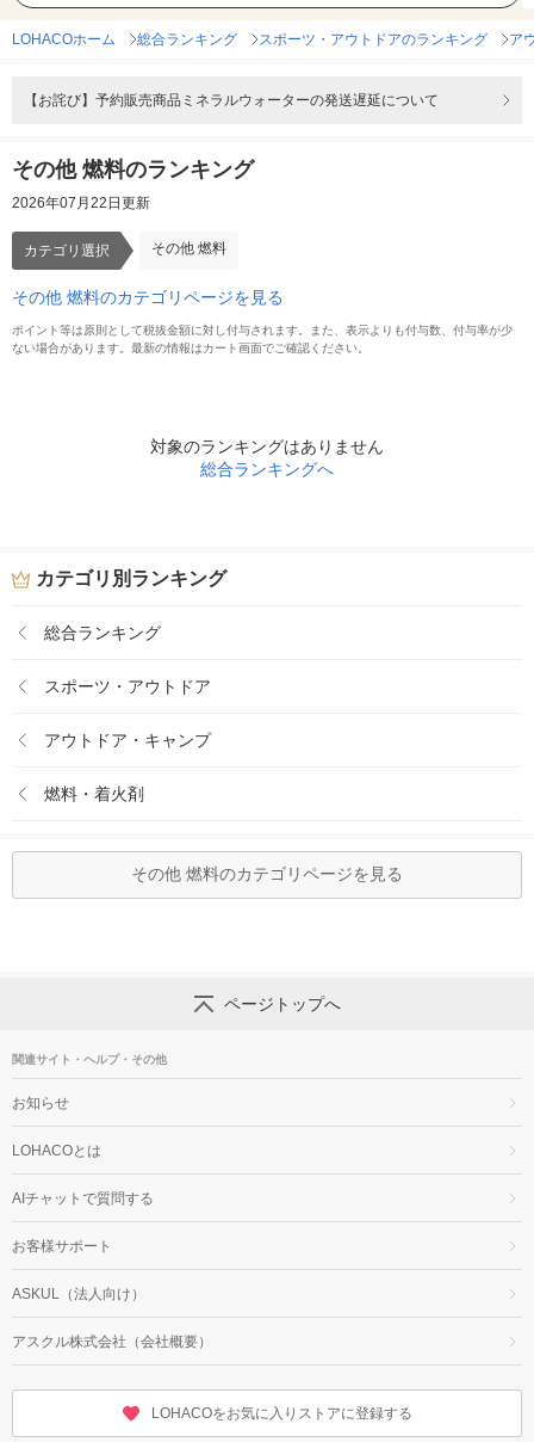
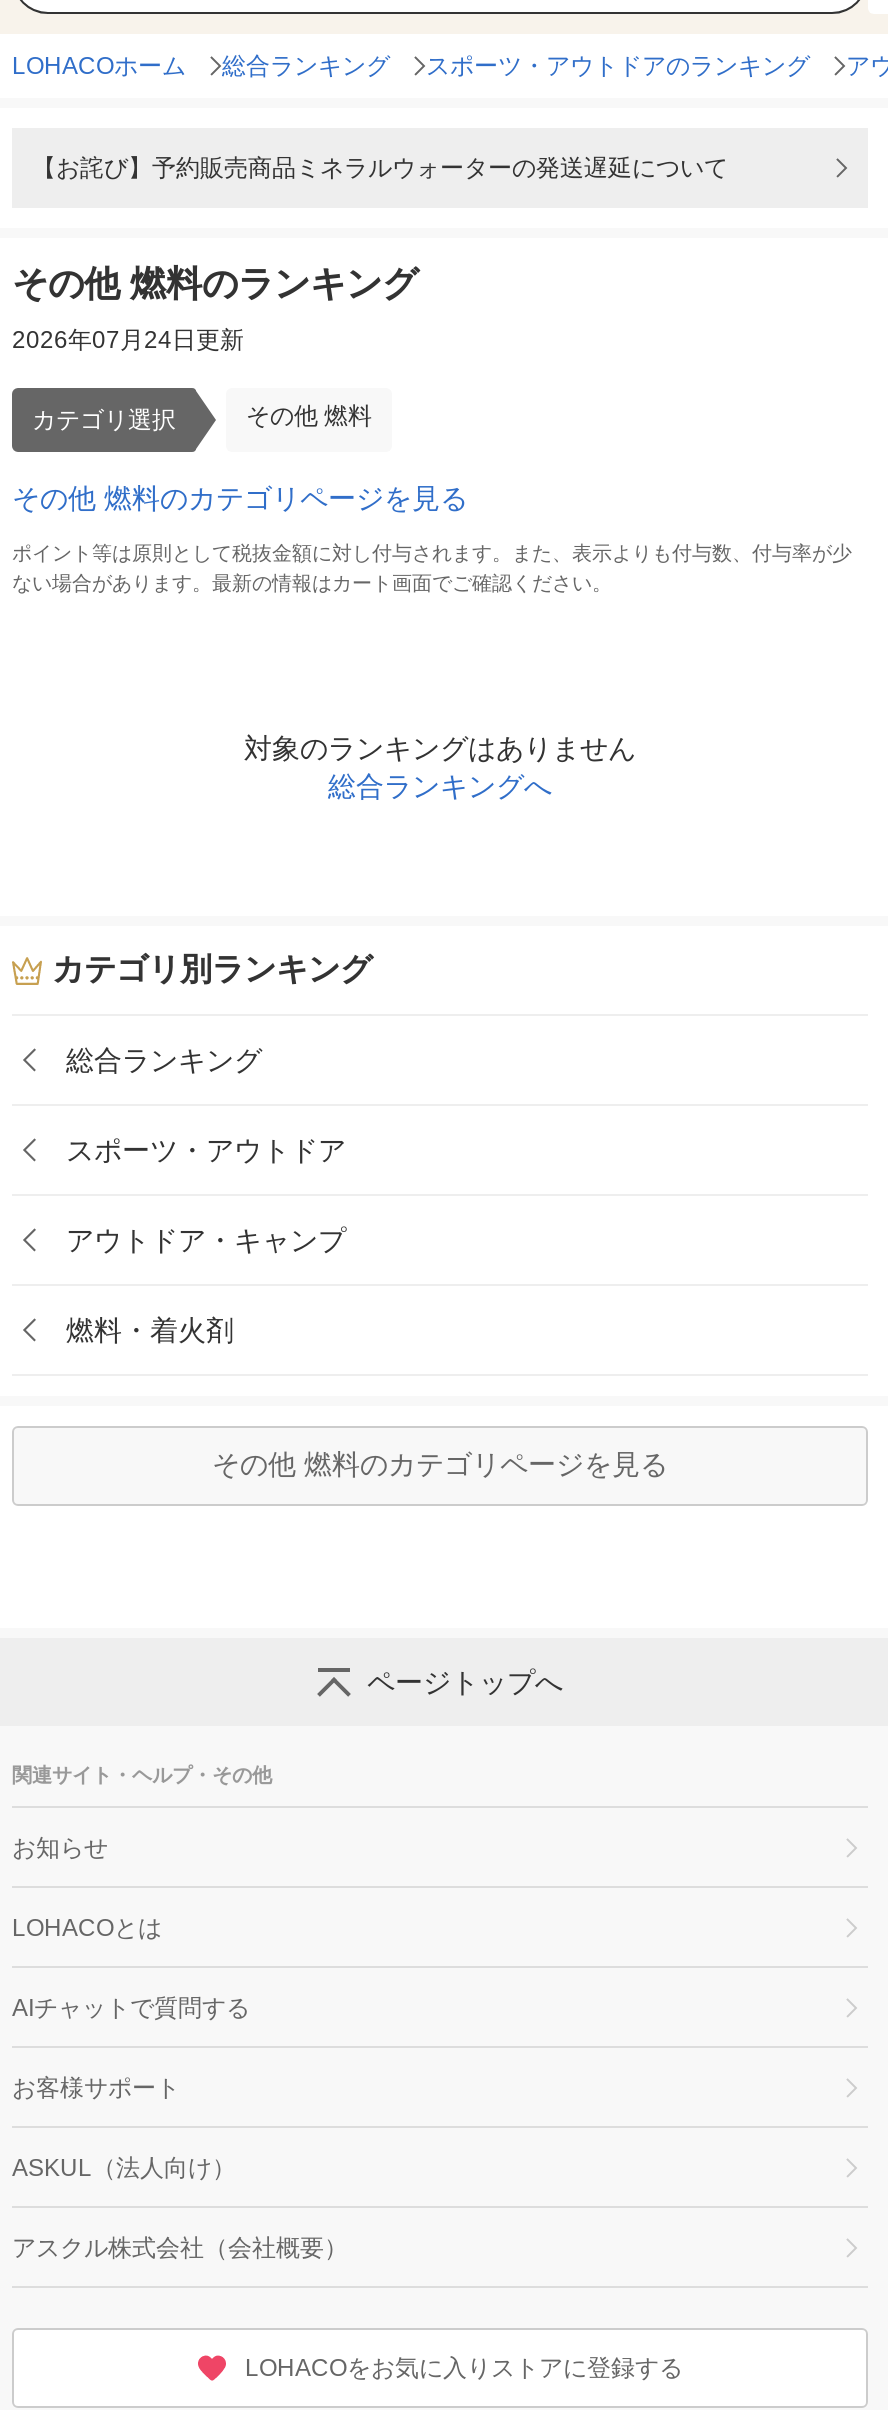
[12,195,150,211] 2026年07月22日更新 -> [12,326,244,354] 2026年07月24日更新

